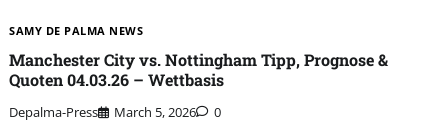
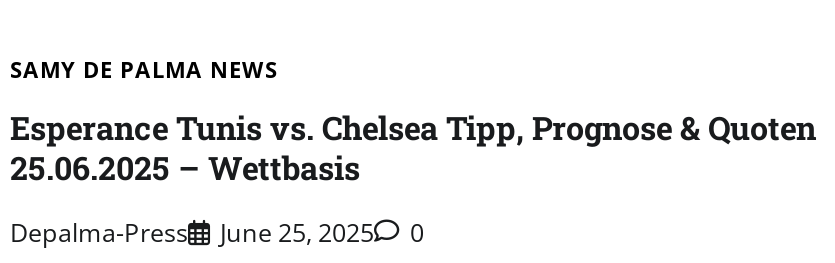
[9,48,388,89] Manchester City vs. Nottingham Tipp, Prognose & | Quoten 04.03.26 – Wettbasis -> [10,105,816,187] Esperance Tunis vs. Chelsea Tipp, Prognose & Quoten | 25.06.2025 – Wettbasis
[9,103,221,121] Depalma-Press March 5, 2026 0 -> [10,214,424,250] Depalma-Press June 25, 2025 0

